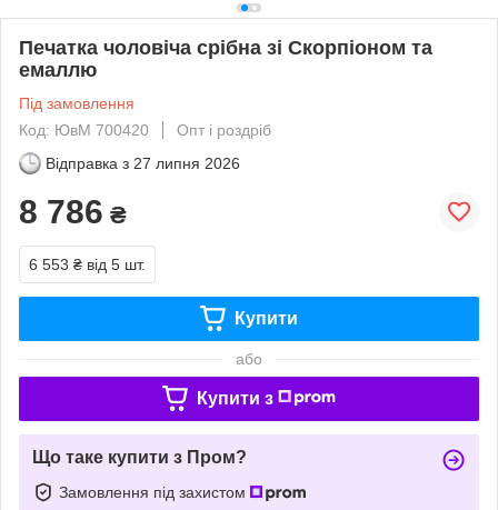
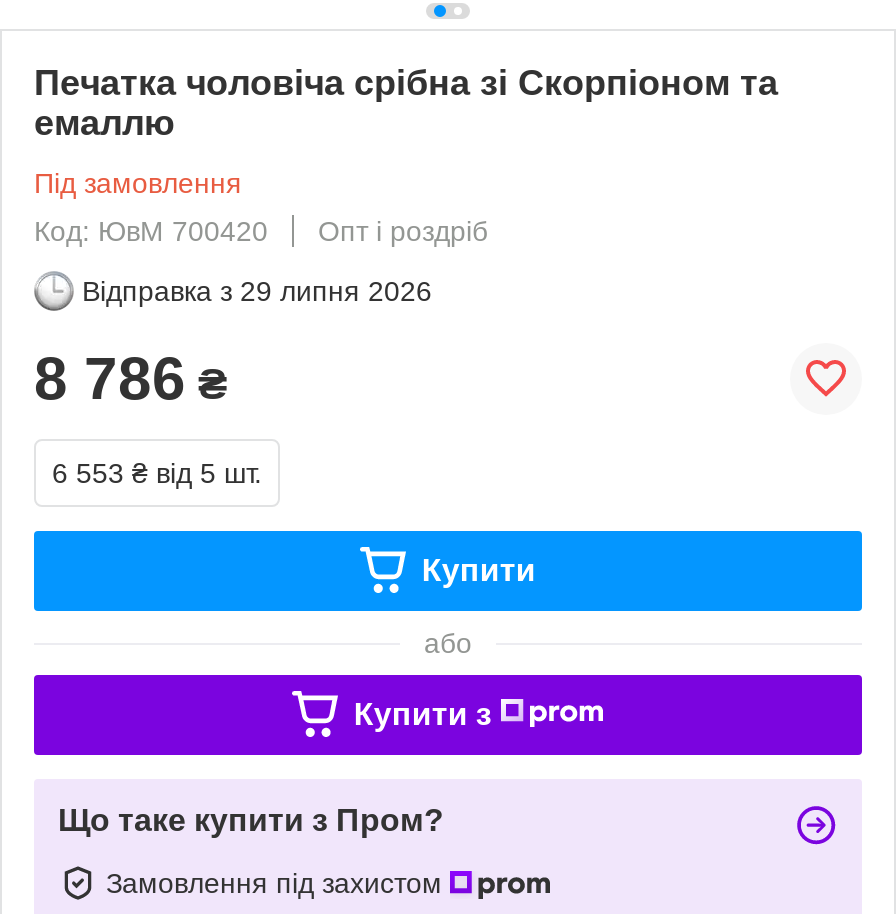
[46,154,240,172] Відправка з 27 липня 2026 -> [82,275,432,307] Відправка з 29 липня 2026

